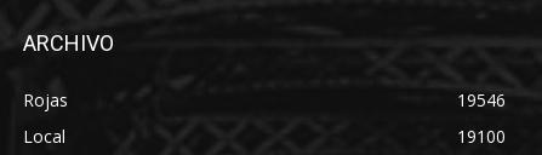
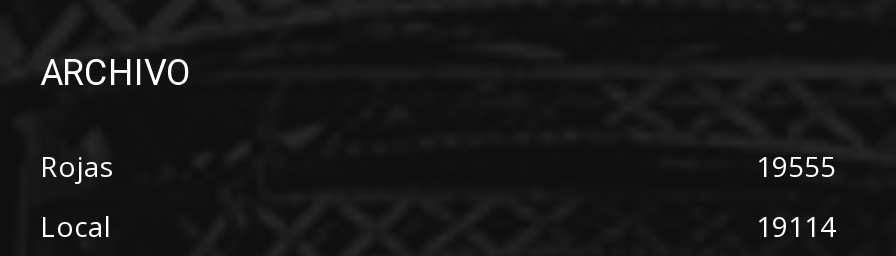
[457,89,506,112] 19546 -> [756,147,836,185] 19555
[457,125,506,148] 19100 -> [756,207,836,245] 19114

